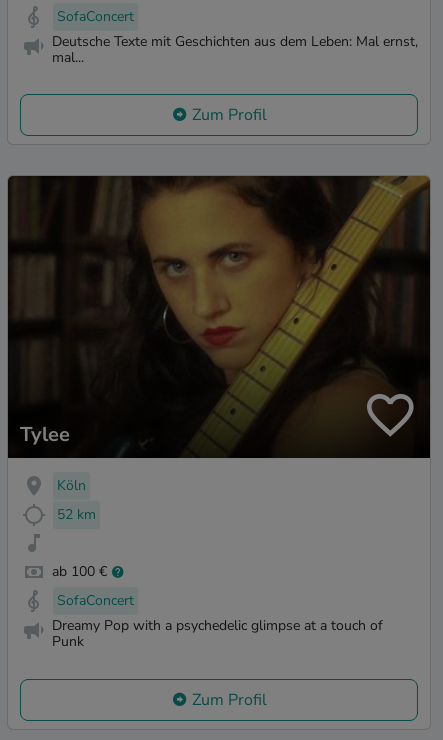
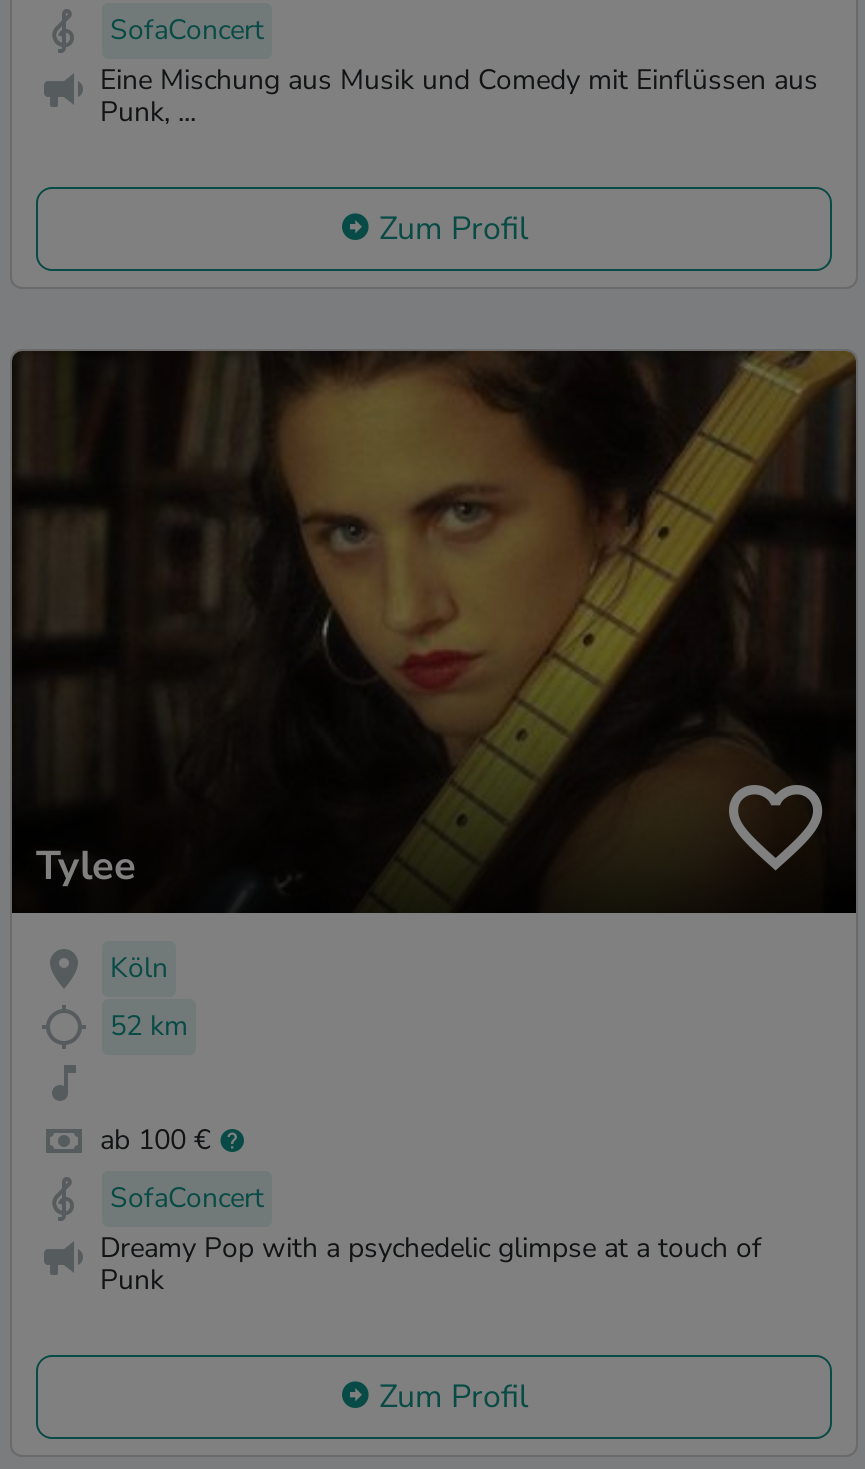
[52,32,418,67] Deutsche Texte mit Geschichten aus dem Leben: Mal ernst, | mal... -> [100,60,818,130] Eine Mischung aus Musik und Comedy mit Einflüssen aus | Punk, ...

